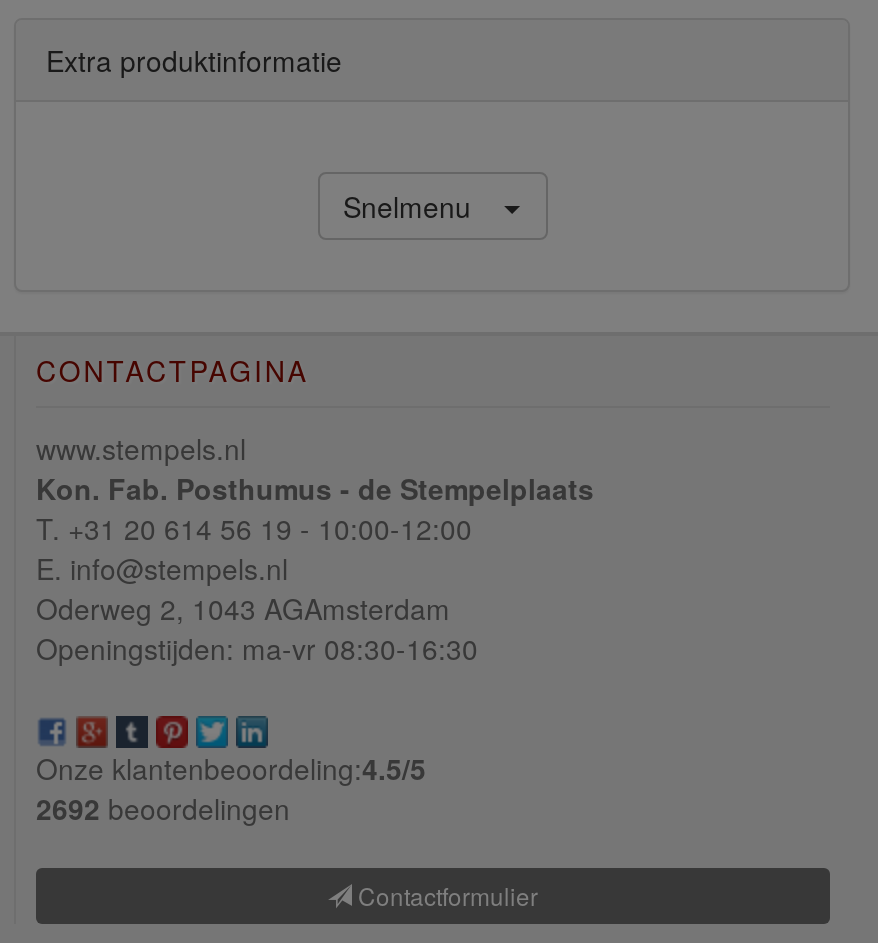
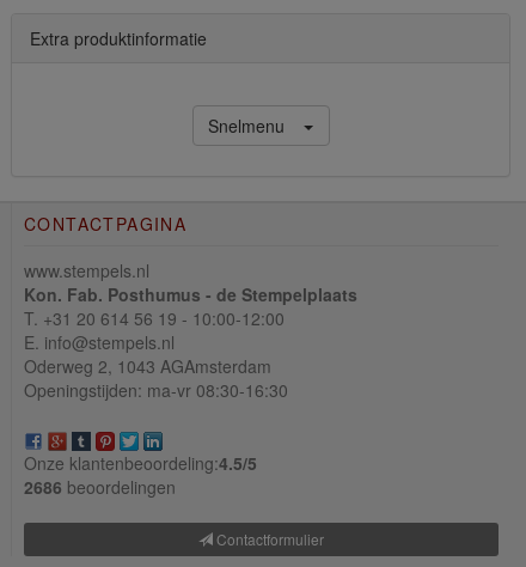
[36,788,290,828] 2692 beoordelingen -> [24,474,176,498] 2686 beoordelingen

